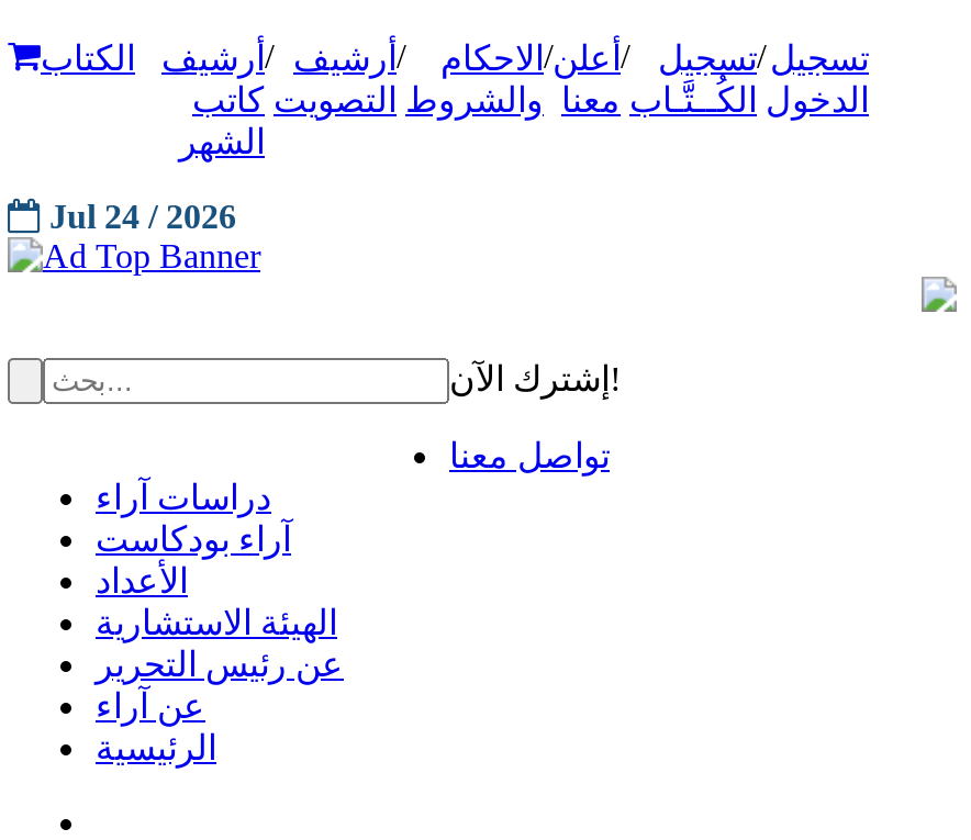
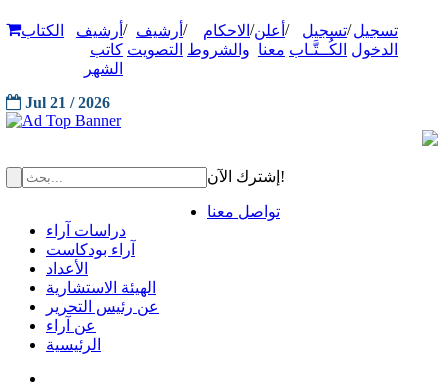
[41,198,236,235] Jul 24 / 2026 -> [21,94,110,111] Jul 21 / 2026

